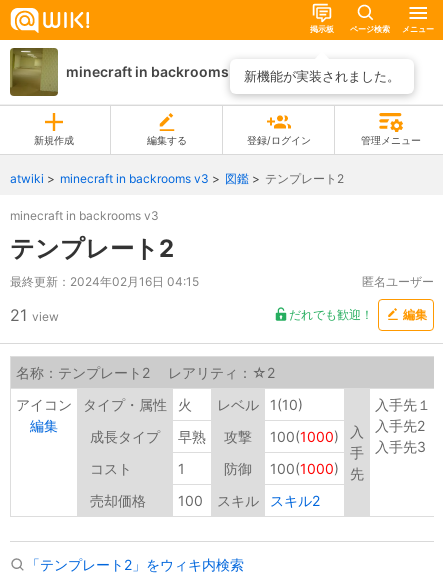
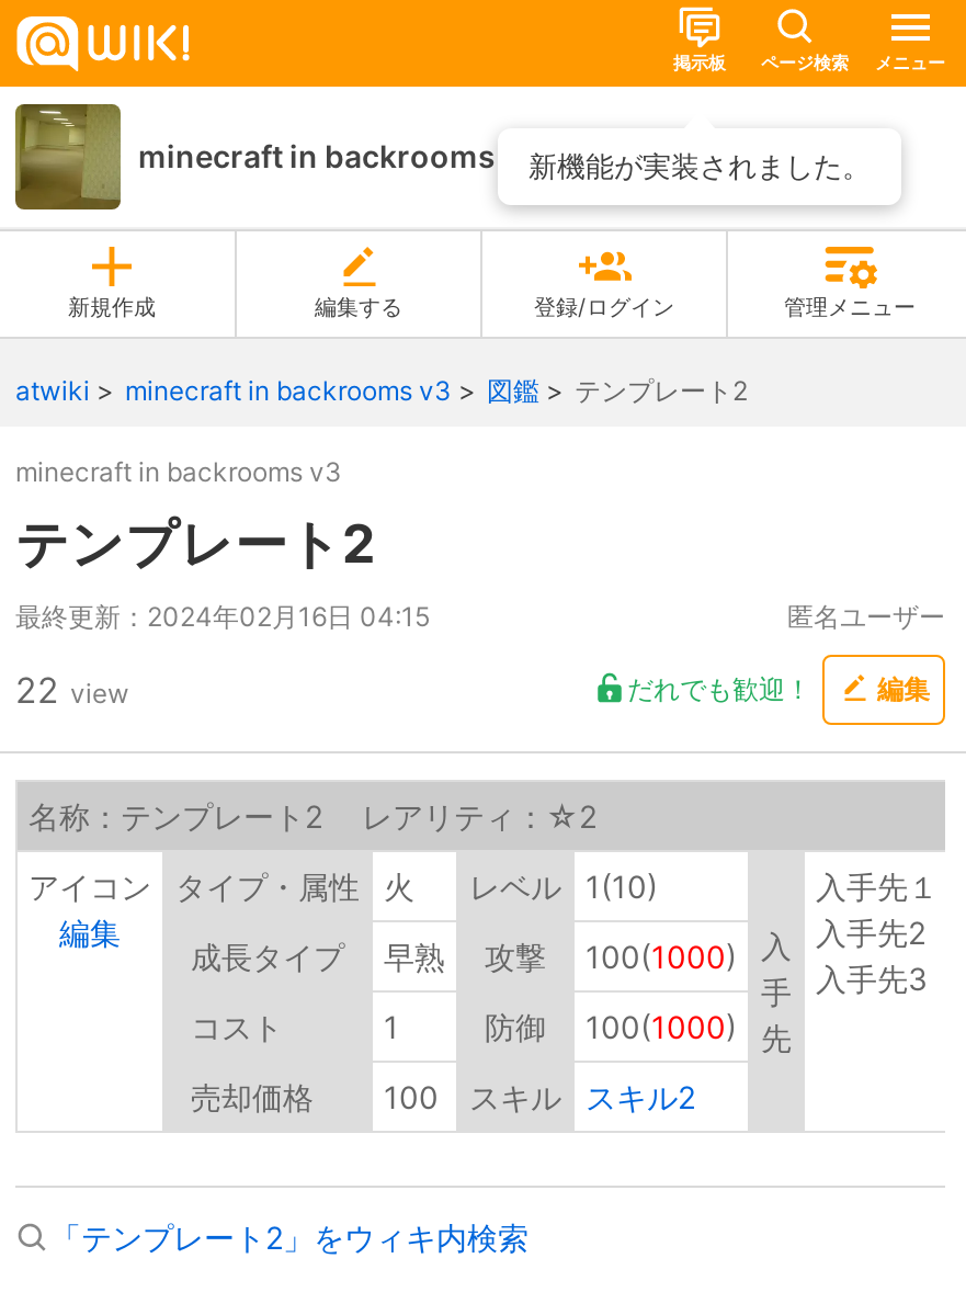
[10,305,59,325] 21 view -> [15,668,129,712] 22 view

